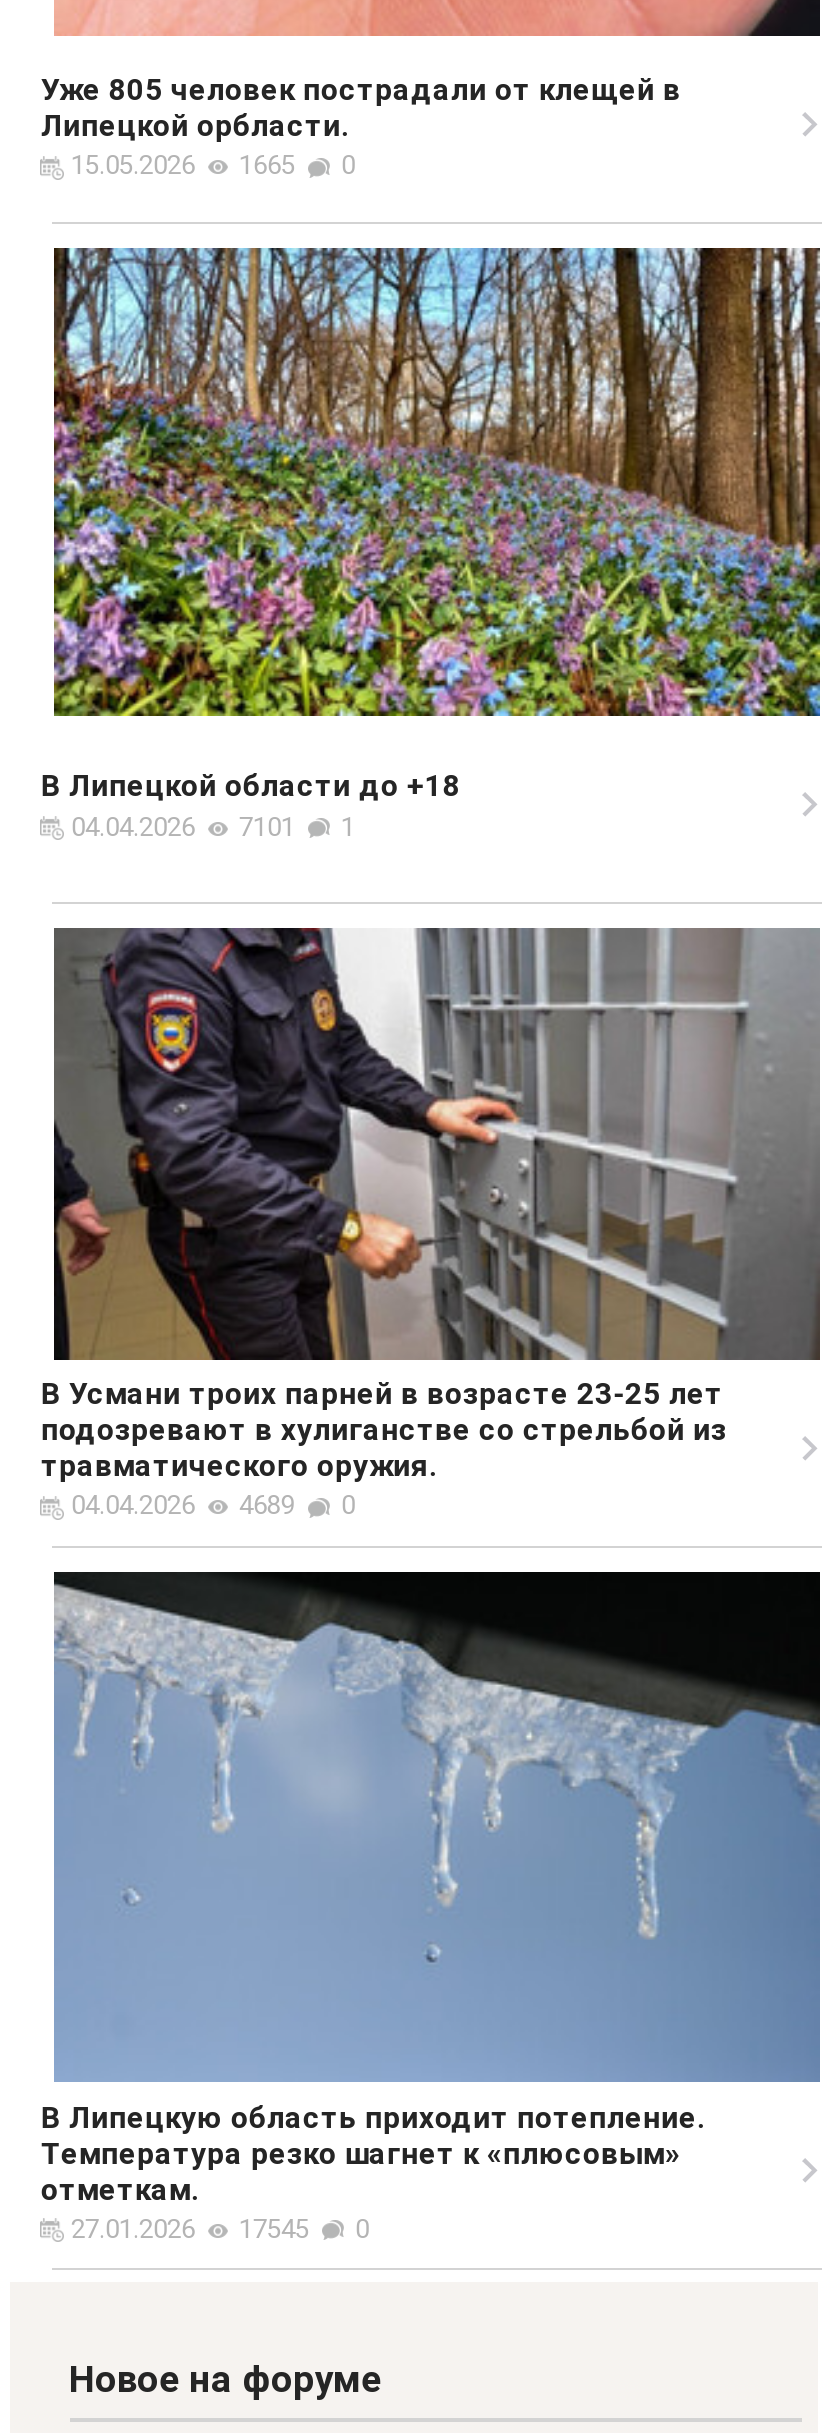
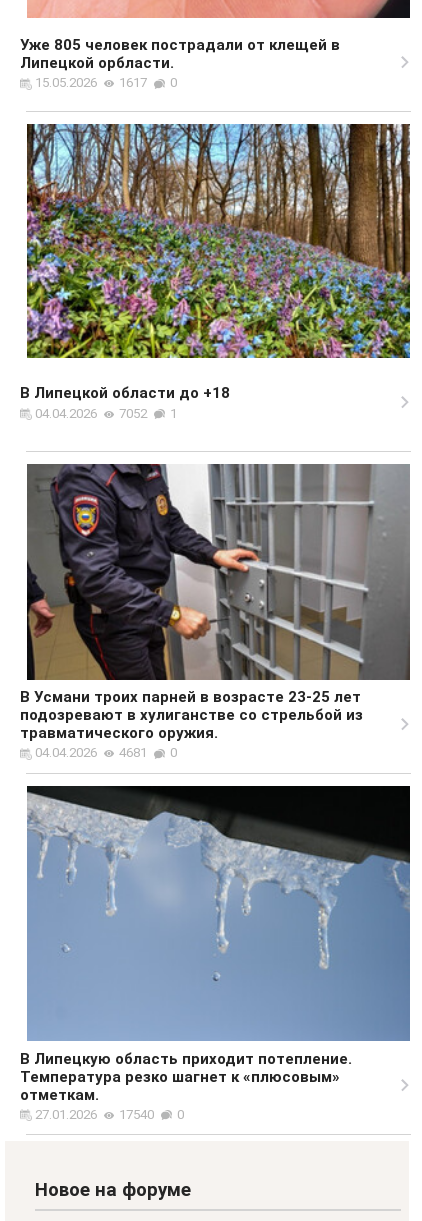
[71,150,355,180] 15.05.2026 1665 0 -> [35,75,177,90] 15.05.2026 1617 0
[71,811,355,841] 04.04.2026 7101 1 -> [35,406,177,421] 04.04.2026 7052 1
[71,1491,355,1521] 04.04.2026 4689 0 -> [35,745,177,760] 04.04.2026 4681 0
[71,2214,369,2244] 27.01.2026 17545 0 -> [35,1107,184,1122] 27.01.2026 17540 0

